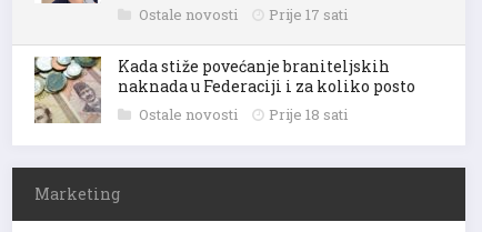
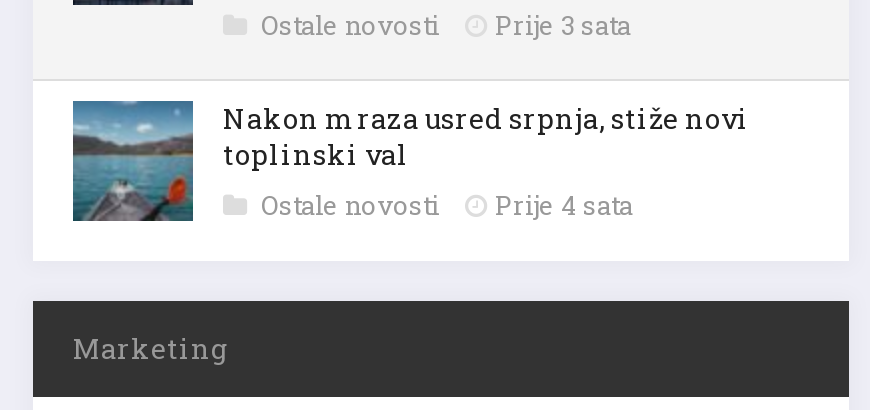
[139,4,348,24] Ostale novosti Prije 17 sati -> [261,7,631,43] Ostale novosti Prije 3 sata
[33,55,415,123] [image] | Kada stiže povećanje braniteljskih | naknada u Federaciji i za koliko posto -> [71,98,749,222] [image] | Nakon mraza usred srpnja, stiže novi | toplinski val
[139,104,348,124] Ostale novosti Prije 18 sati -> [261,187,633,223] Ostale novosti Prije 4 sata

